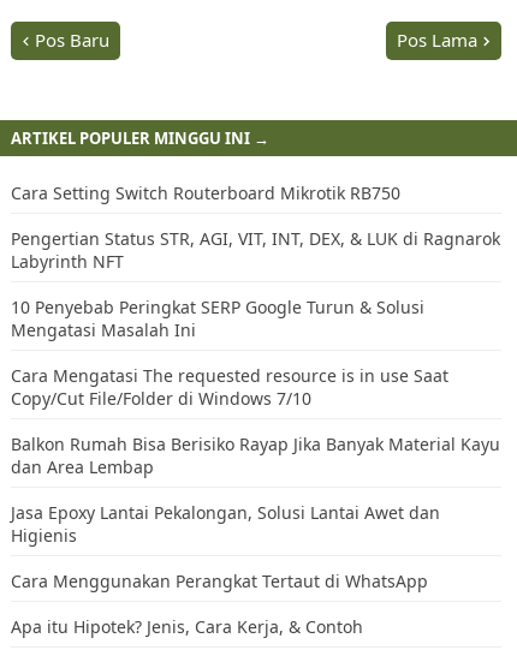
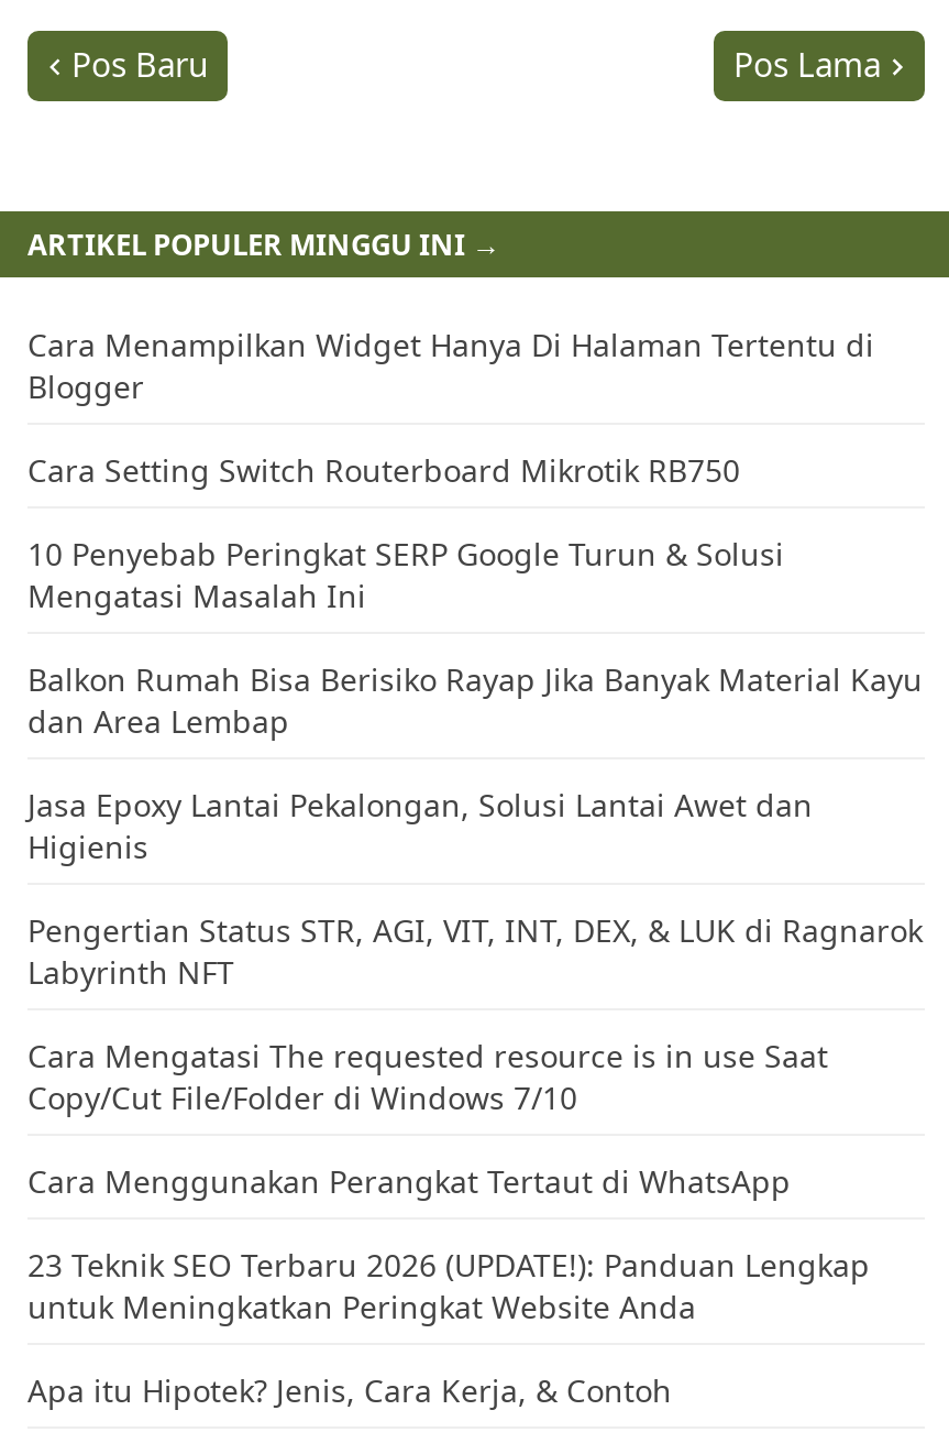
none -> [27,325,874,408] Cara Menampilkan Widget Hanya Di Halaman Tertentu di | Blogger
moved [11,228,500,273] -> [27,910,923,994]: Pengertian Status STR, AGI, VIT, INT, DEX, & LUK di Ragnarok | Labyrinth NFT
moved [11,365,448,410] -> [27,1036,828,1119]: Cara Mengatasi The requested resource is in use Saat | Copy/Cut File/Folder di Windows 7/10
moved [11,433,500,547] -> [27,659,923,868]: Balkon Rumah Bisa Berisiko Rayap Jika Banyak Material Kayu | dan Area Lembap | Jasa Epoxy Lantai Pekalongan, Solusi Lantai Awet dan | Higienis
none -> [27,1245,870,1329] 23 Teknik SEO Terbaru 2026 (UPDATE!): Panduan Lengkap | untuk Meningkatkan Peringkat Website Anda

